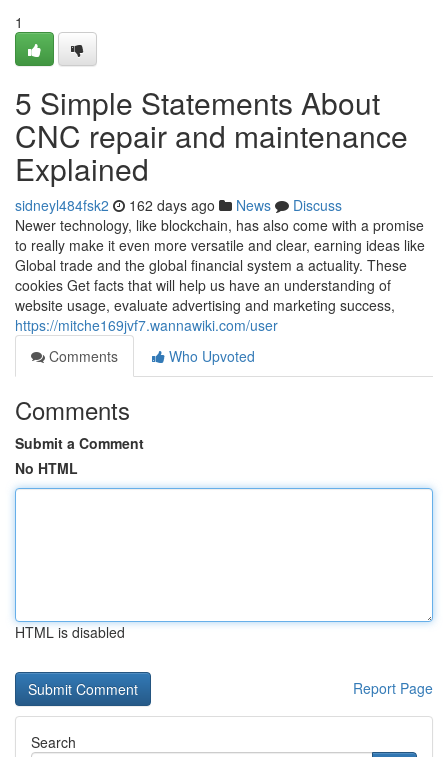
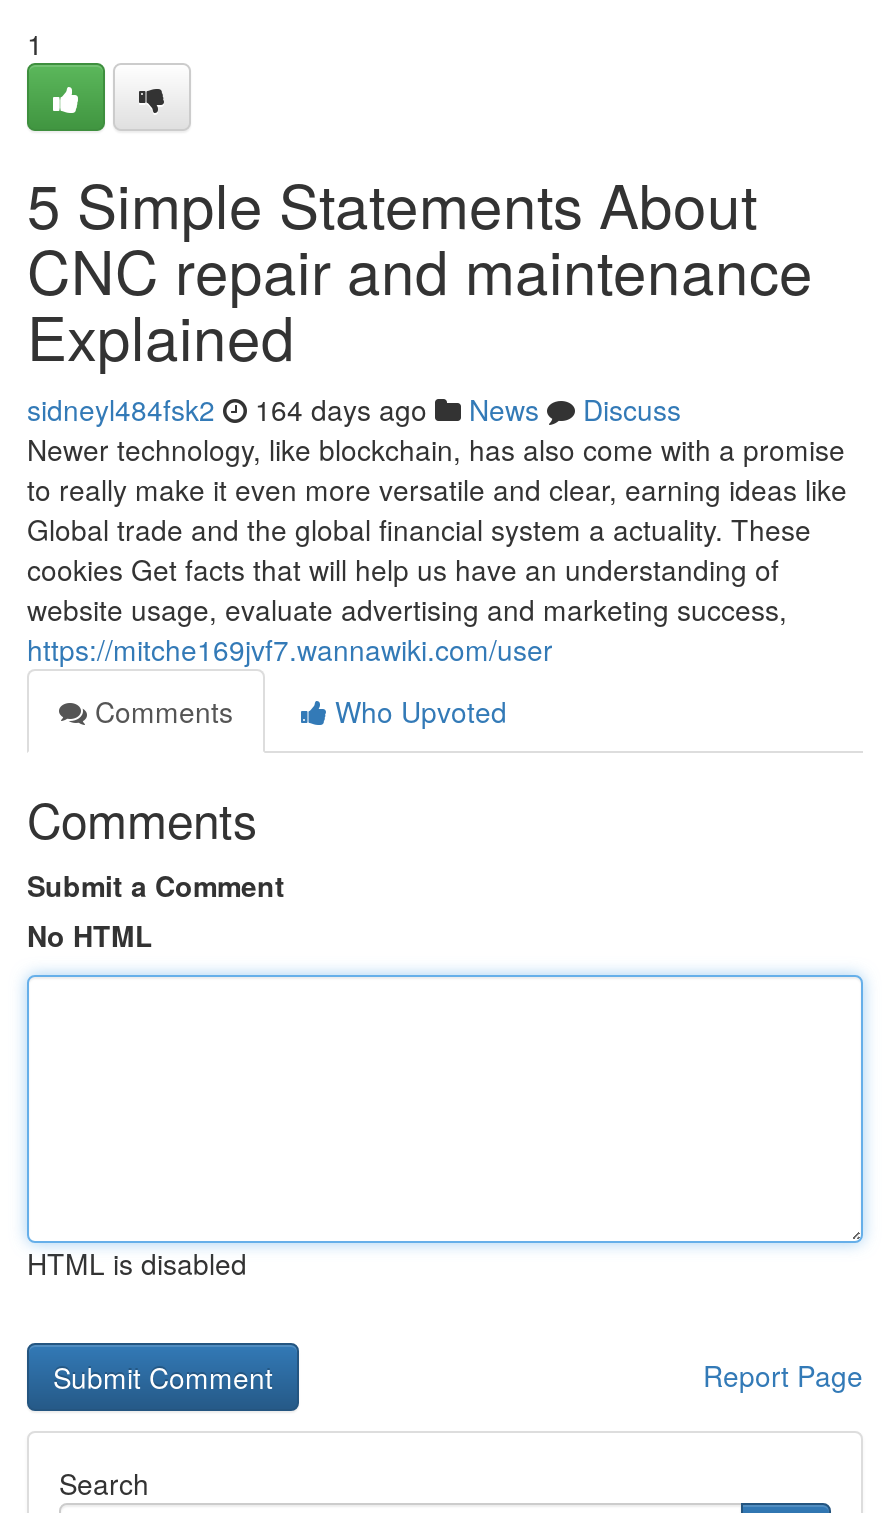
[15,195,342,215] sidneyl484fsk2 162 days ago News Discuss -> [27,389,681,429] sidneyl484fsk2 164 days ago News Discuss

